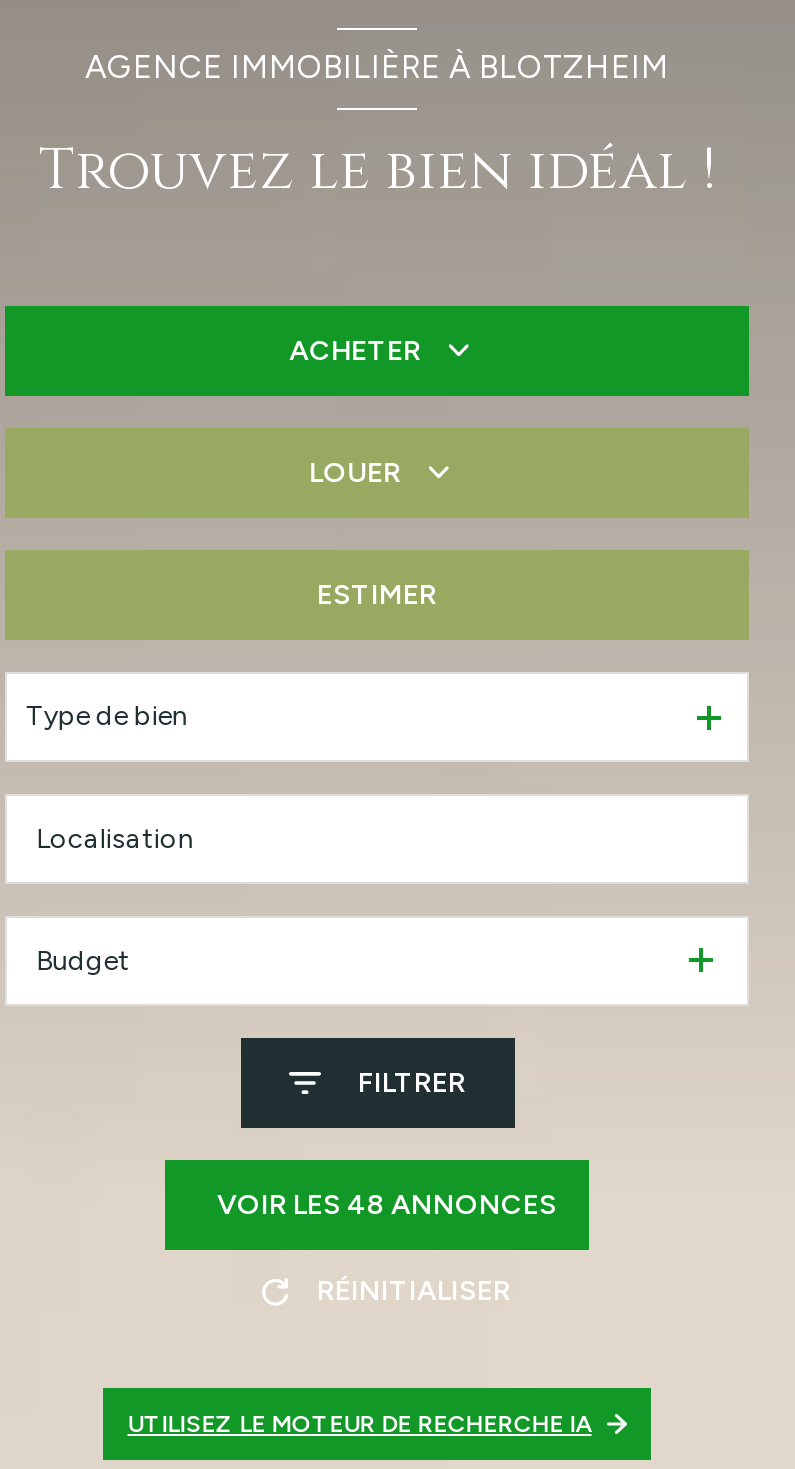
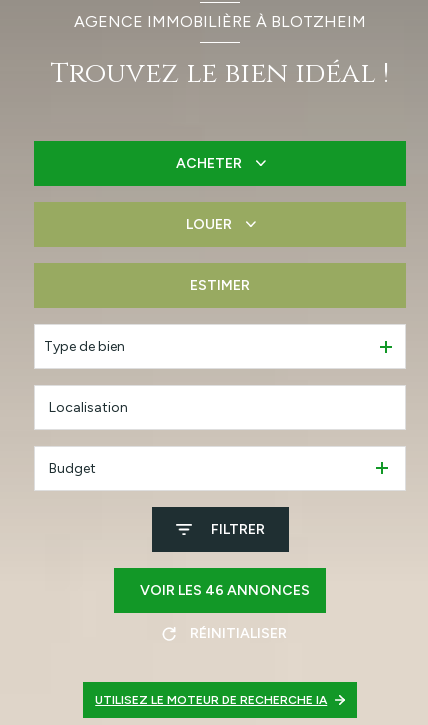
[217,1188,557,1222] VOIR LES 48 ANNONCES -> [140,582,310,599] VOIR LES 46 ANNONCES

